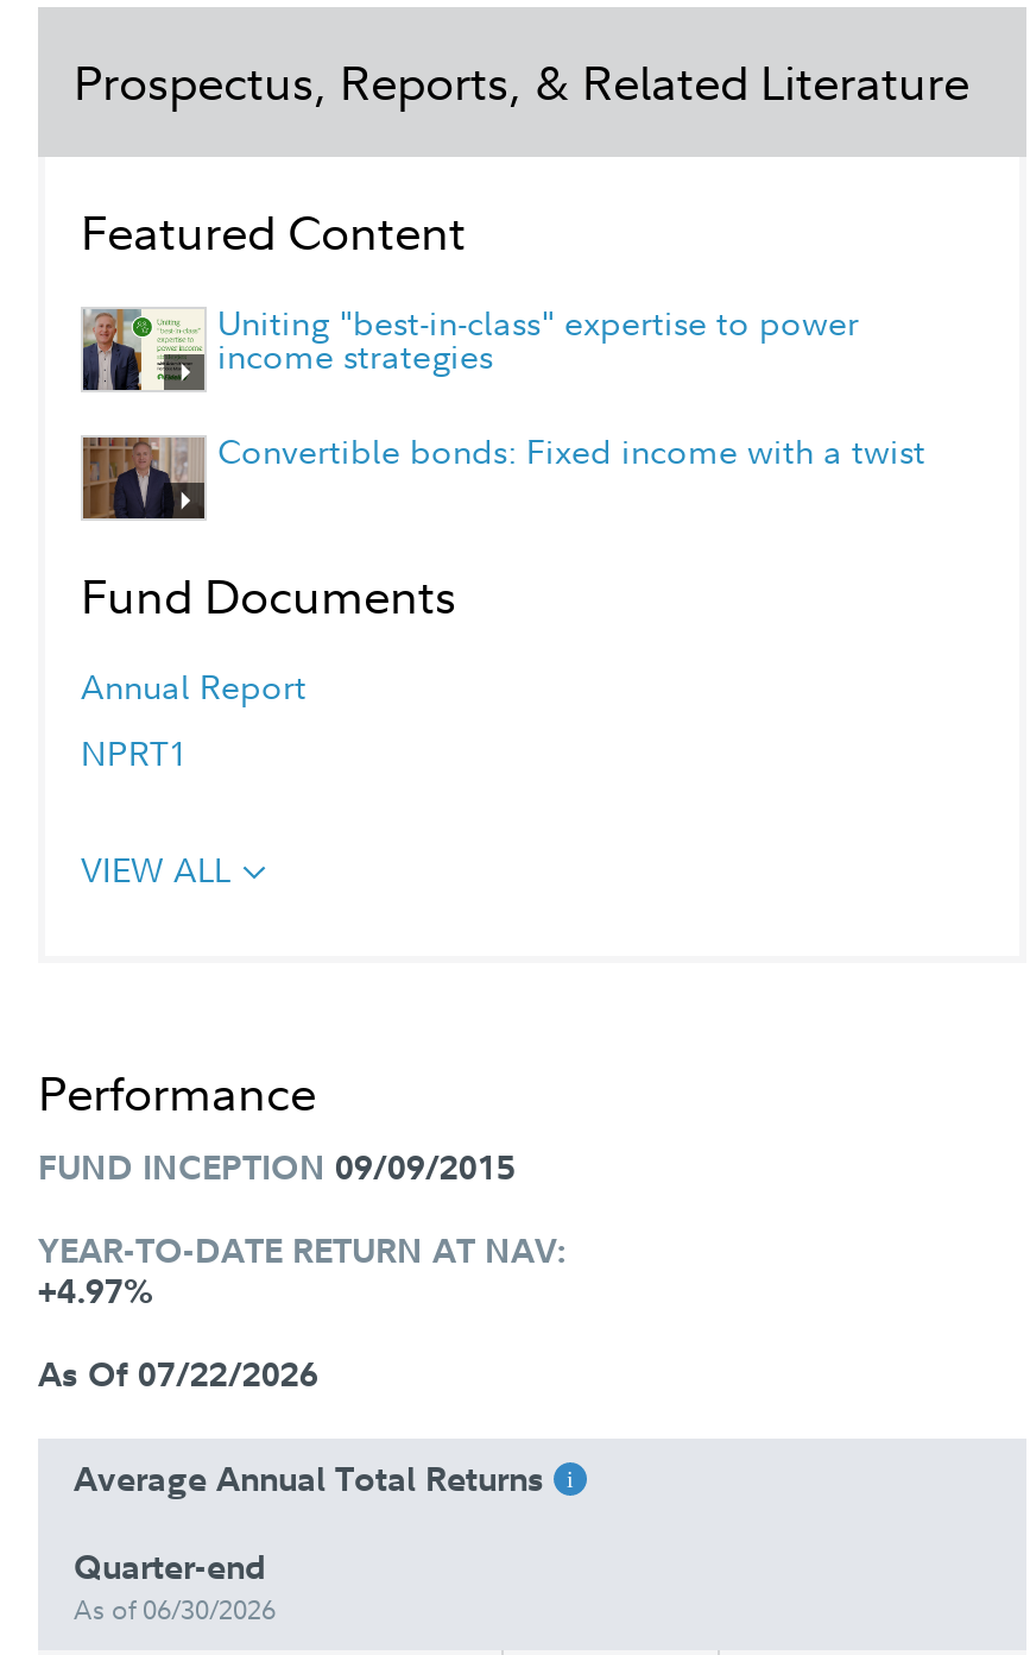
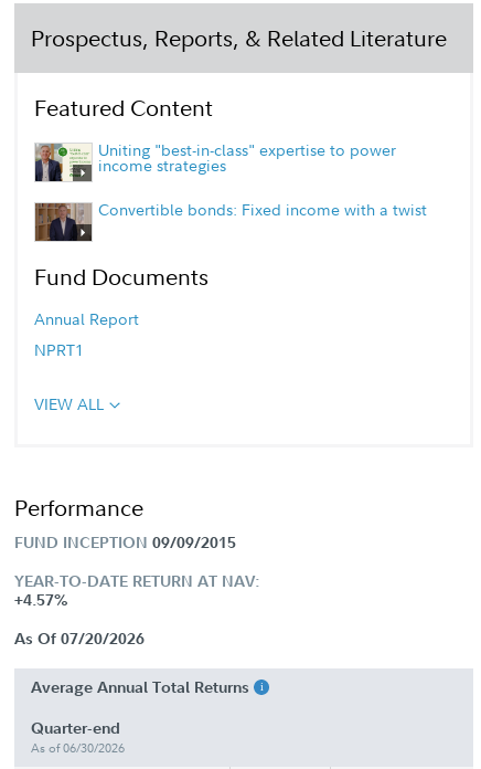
[38,1270,154,1313] +4.97% -> [14,590,68,610] +4.57%
[38,1353,318,1396] As Of 07/22/2026 -> [14,629,145,649] As Of 07/20/2026

